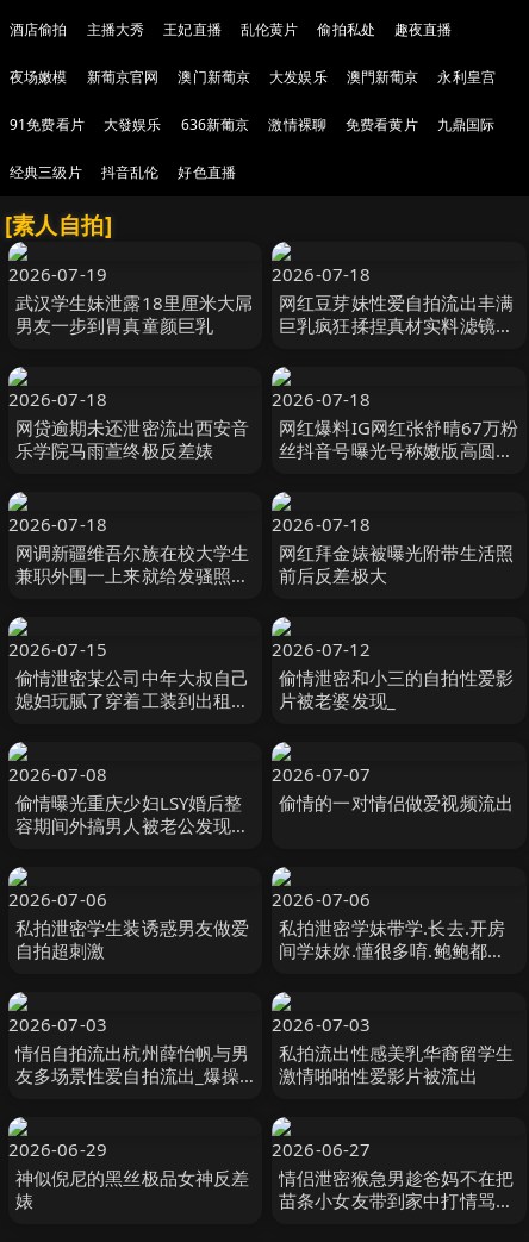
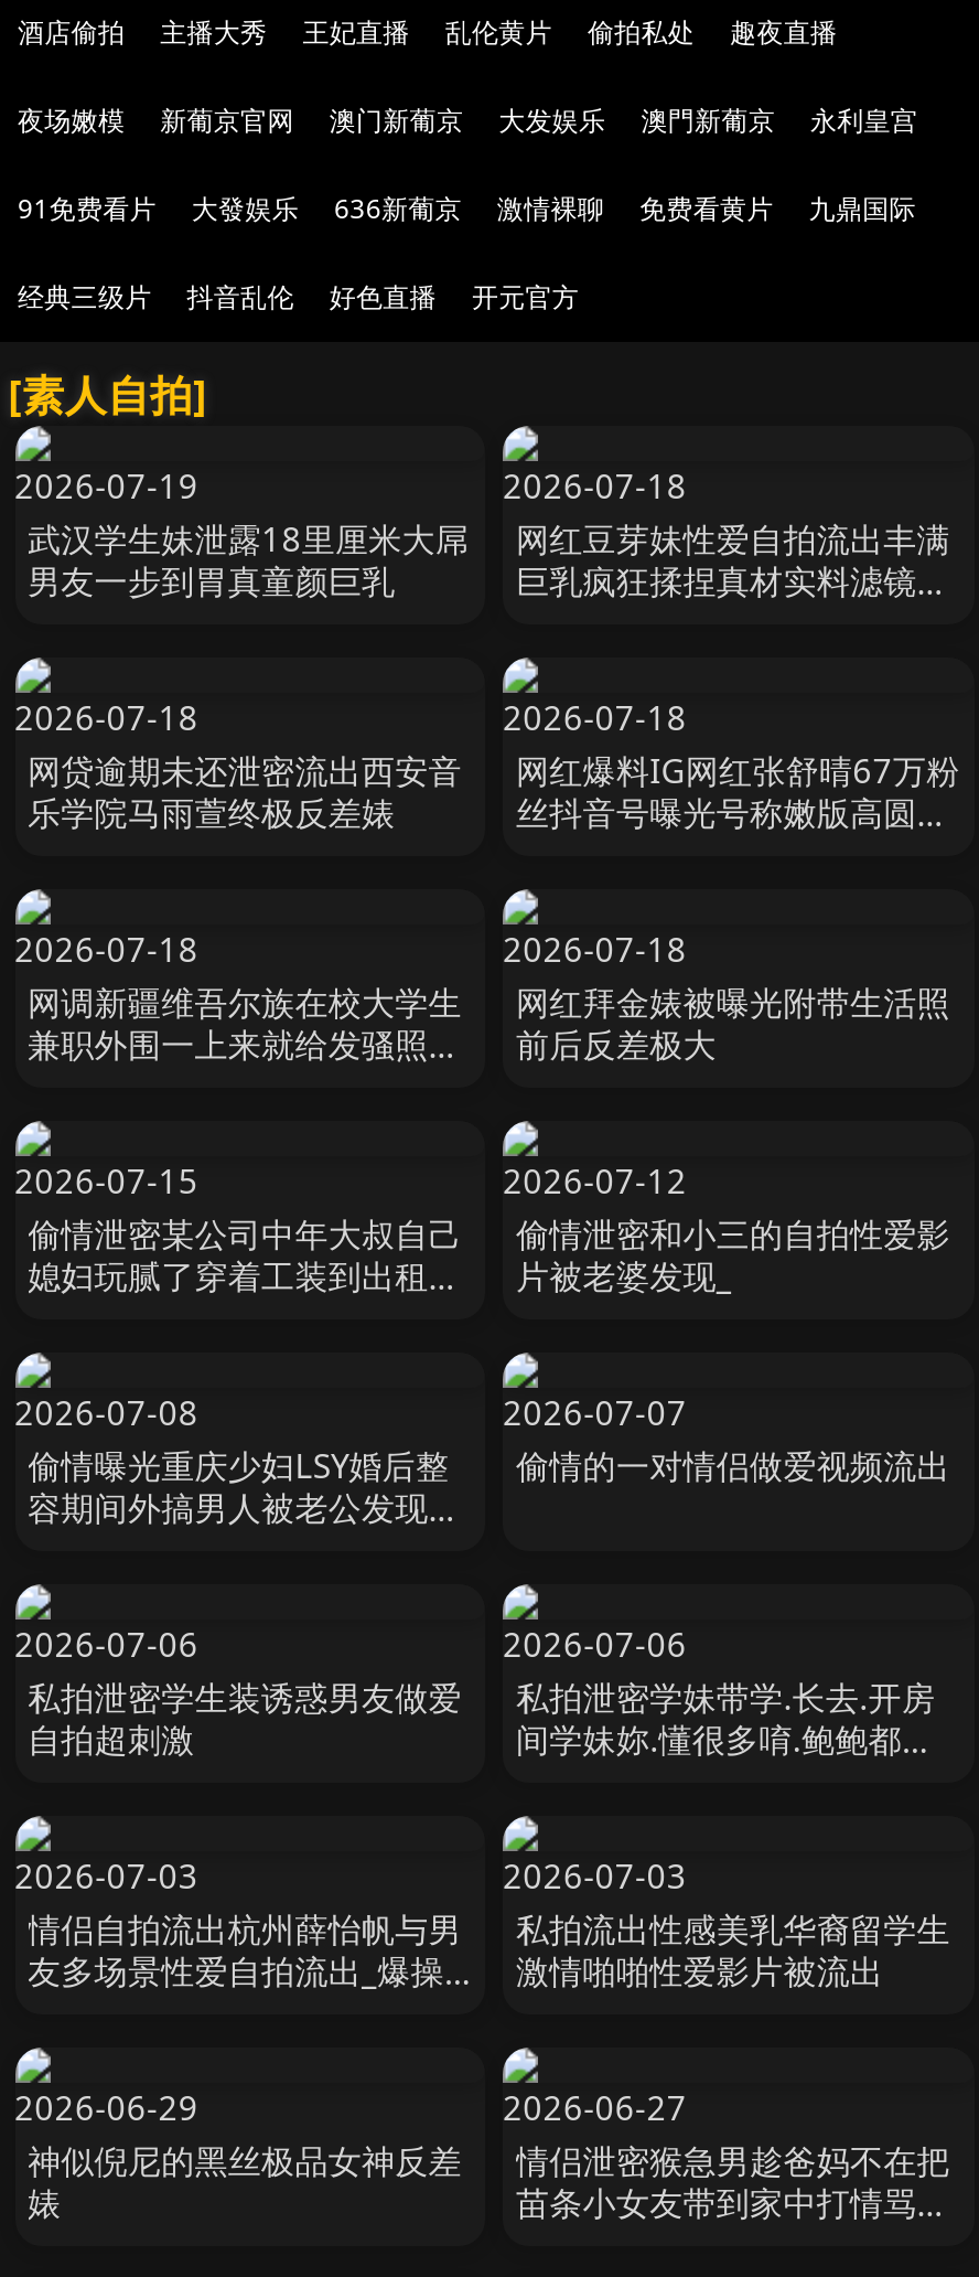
none -> [472,278,579,316] 开元官方

